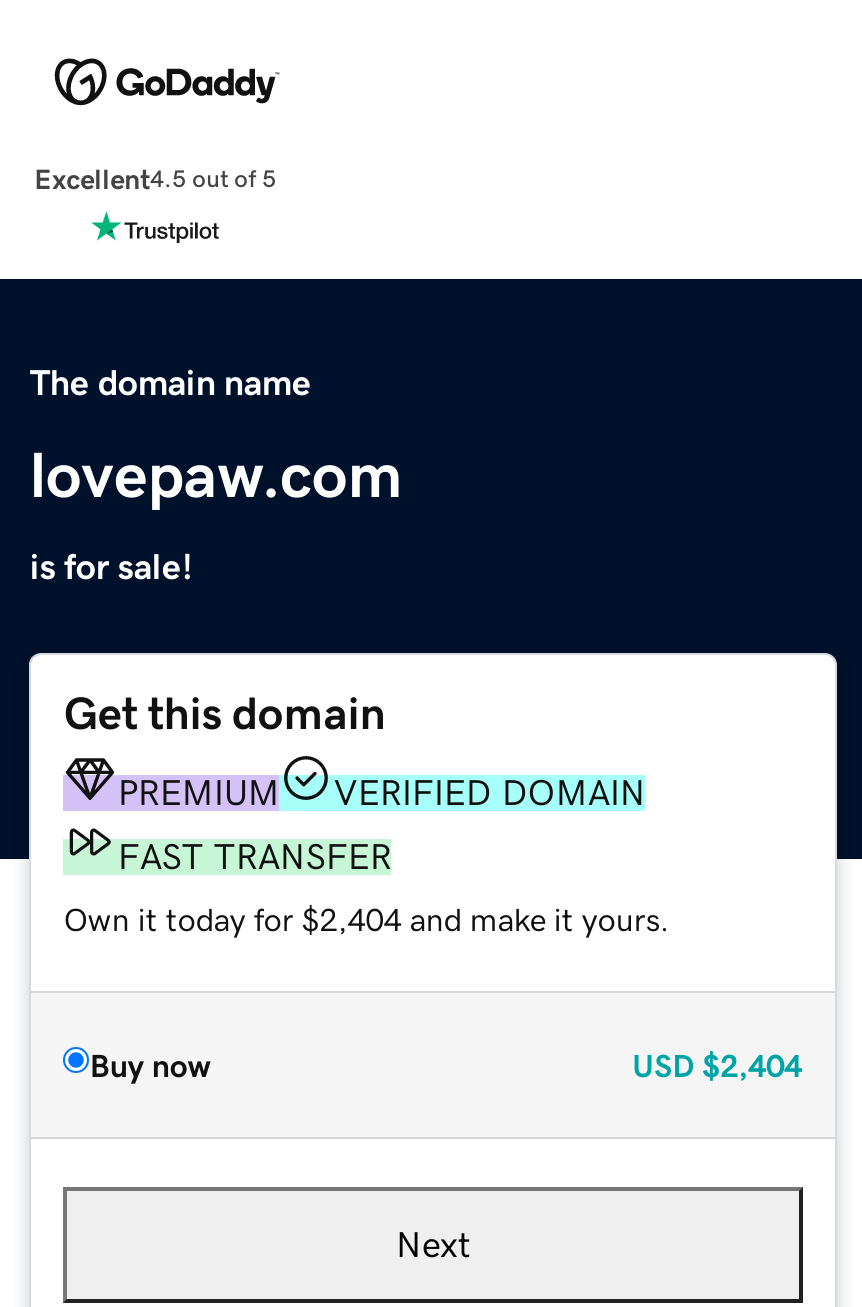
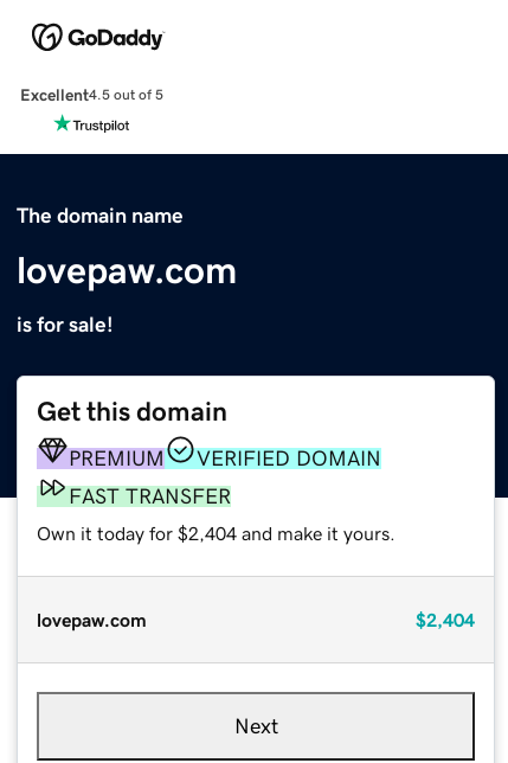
[90,1048,802,1080] Buy now | USD $2,404 -> [37,610,474,629] lovepaw.com | $2,404

